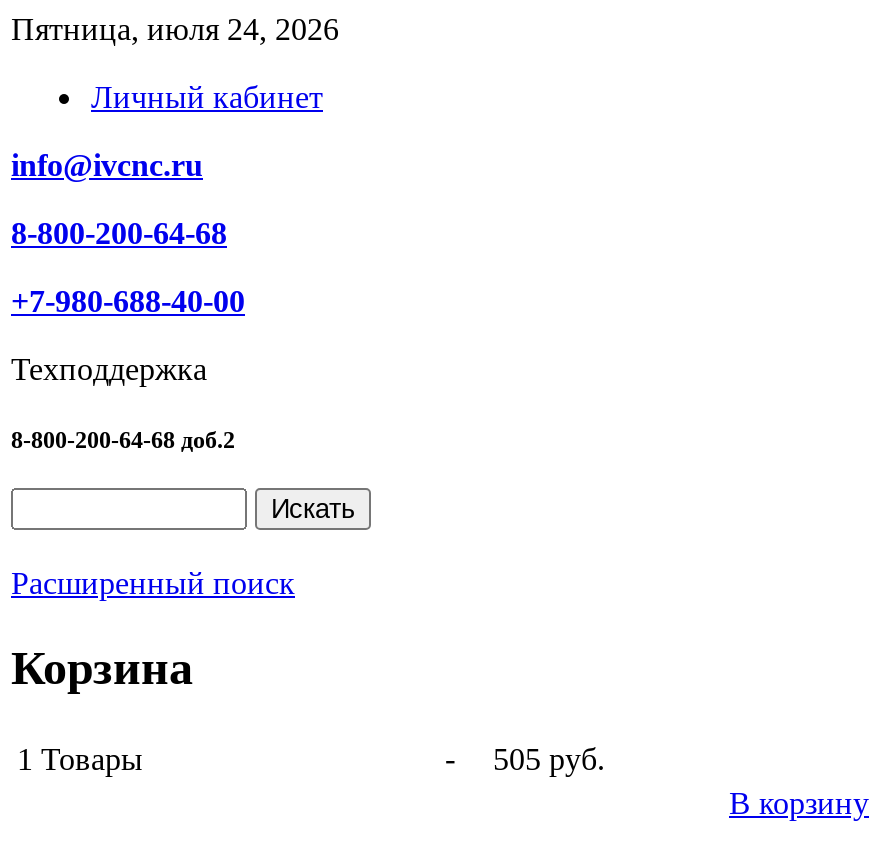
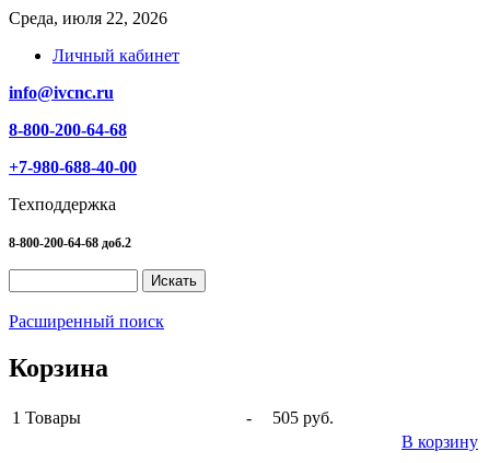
[11,12,339,46] Пятница, июля 24, 2026 -> [9,9,167,27] Среда, июля 22, 2026

